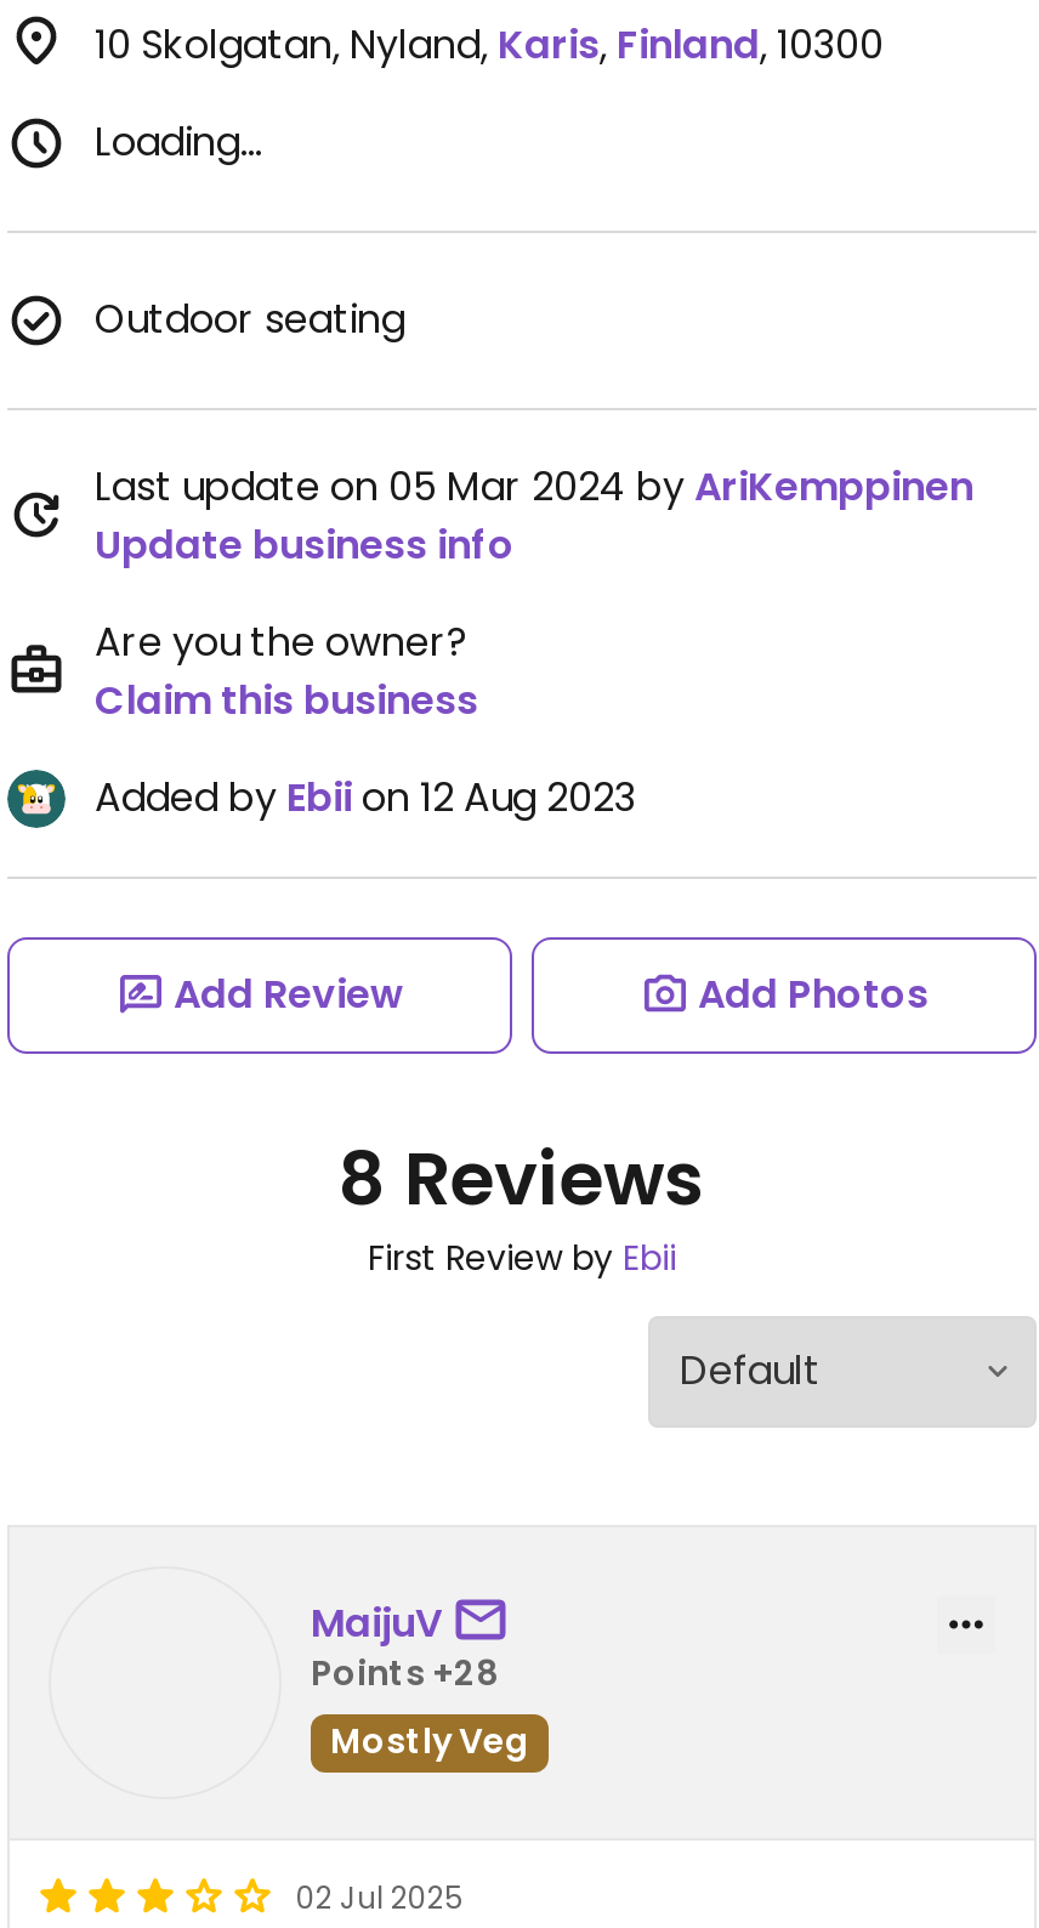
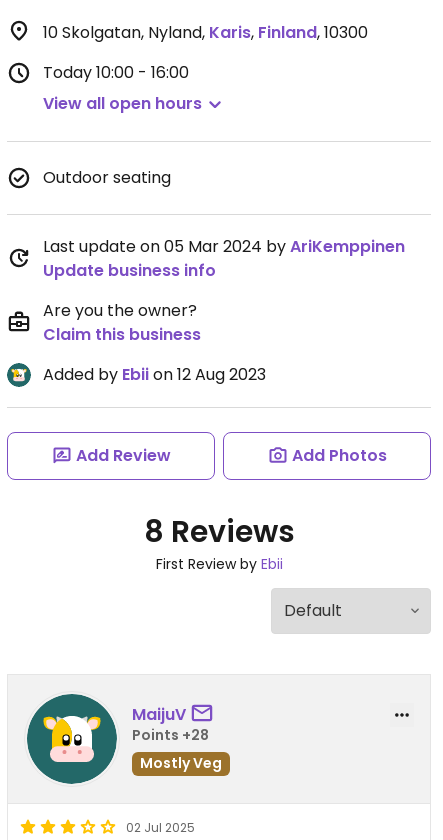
[95,114,262,170] Loading... -> [43,61,202,115] Today 10:00 - 16:00 | View all open hours
none -> [26,693,118,785] [image]

